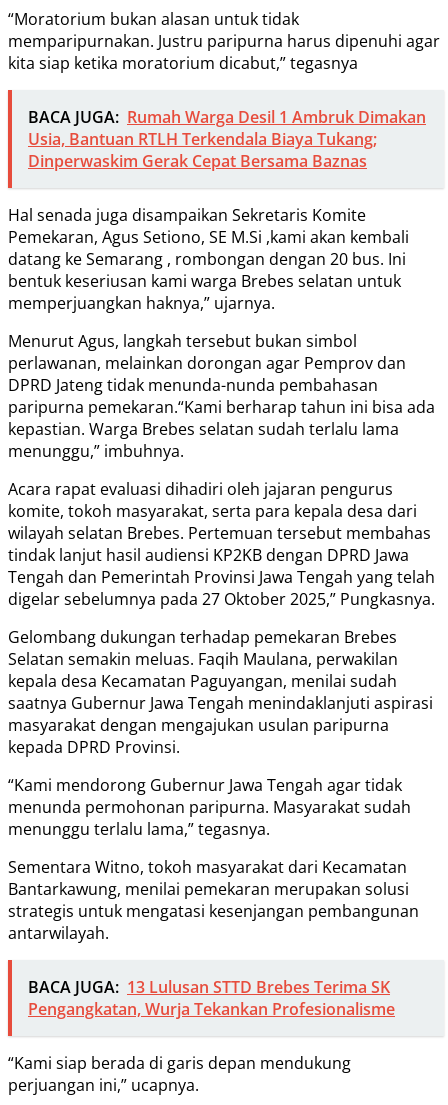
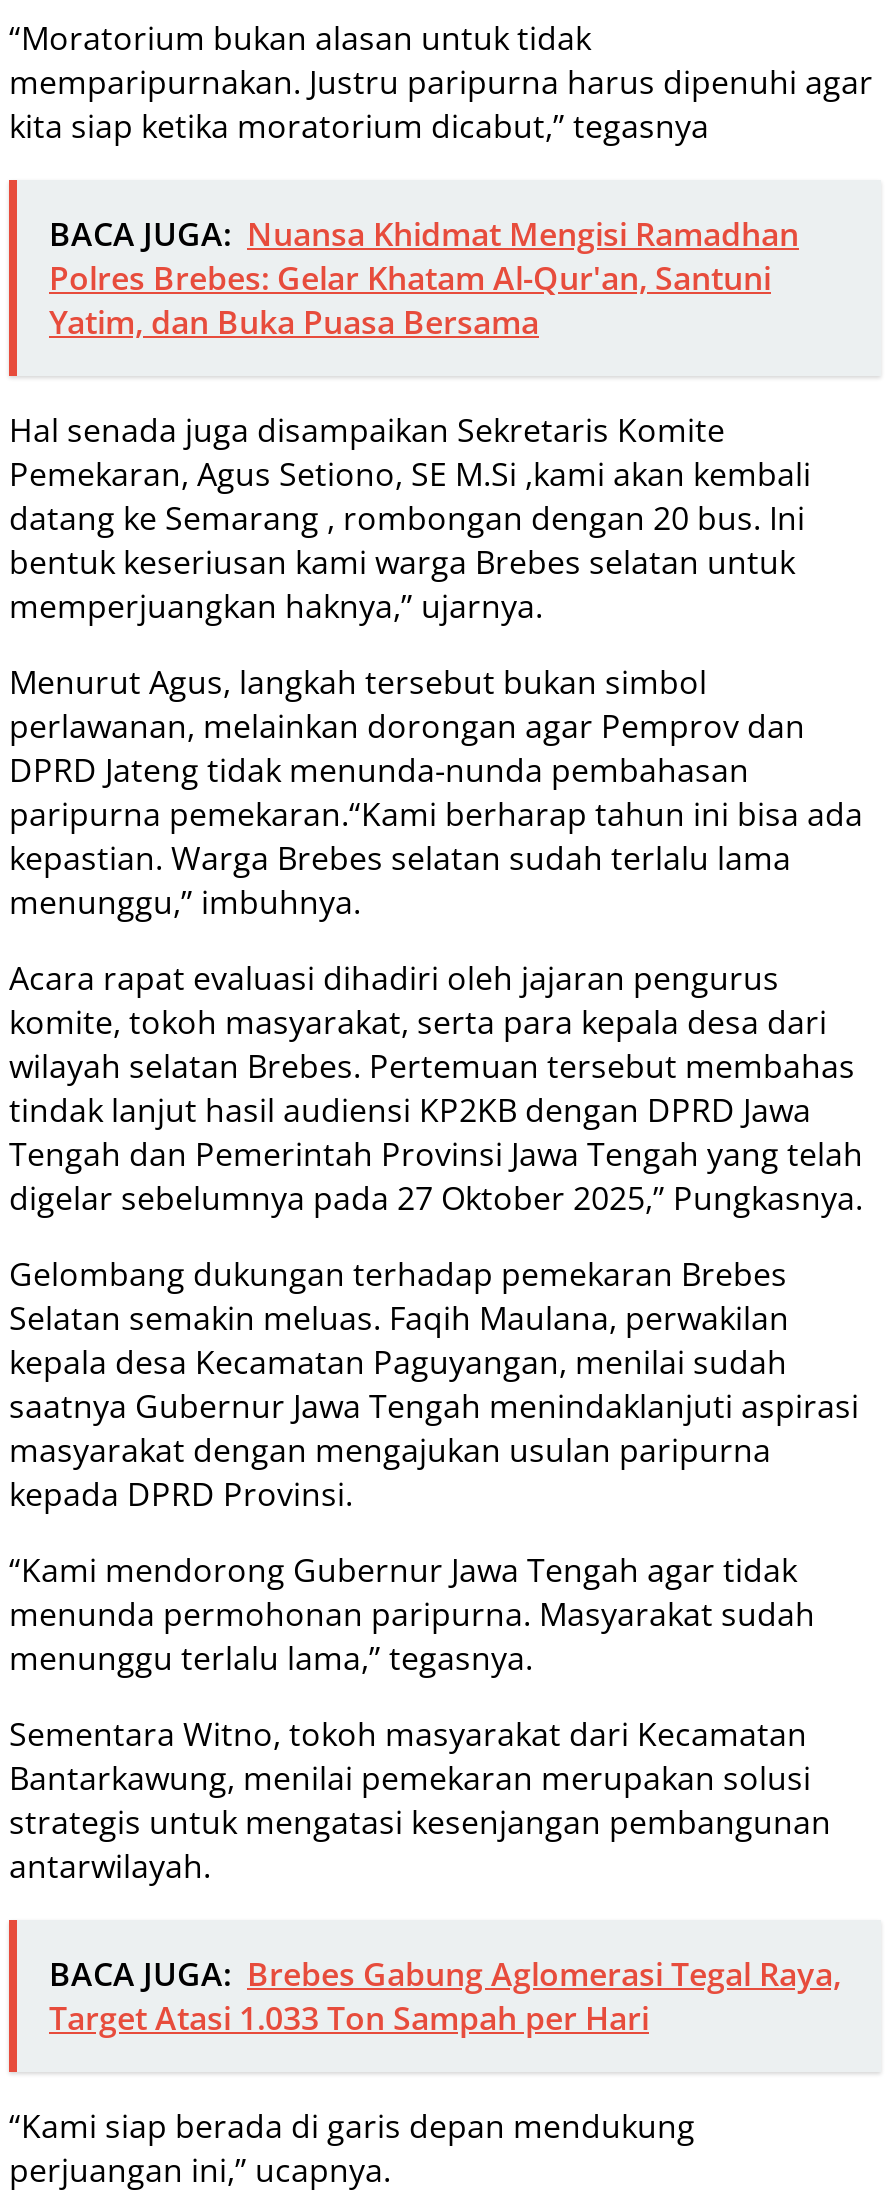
[28,106,426,172] BACA JUGA: Rumah Warga Desil 1 Ambruk Dimakan | Usia, Bantuan RTLH Terkendala Biaya Tukang; | Dinperwaskim Gerak Cepat Bersama Baznas -> [49,212,799,344] BACA JUGA: Nuansa Khidmat Mengisi Ramadhan | Polres Brebes: Gelar Khatam Al-Qur'an, Santuni | Yatim, dan Buka Puasa Bersama
[28,976,395,1020] BACA JUGA: 13 Lulusan STTD Brebes Terima SK | Pengangkatan, Wurja Tekankan Profesionalisme -> [49,1952,841,2040] BACA JUGA: Brebes Gabung Aglomerasi Tegal Raya, | Target Atasi 1.033 Ton Sampah per Hari

